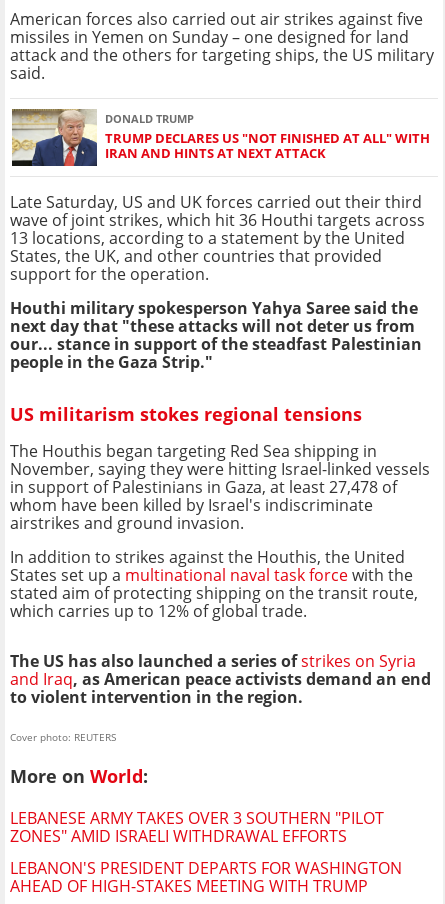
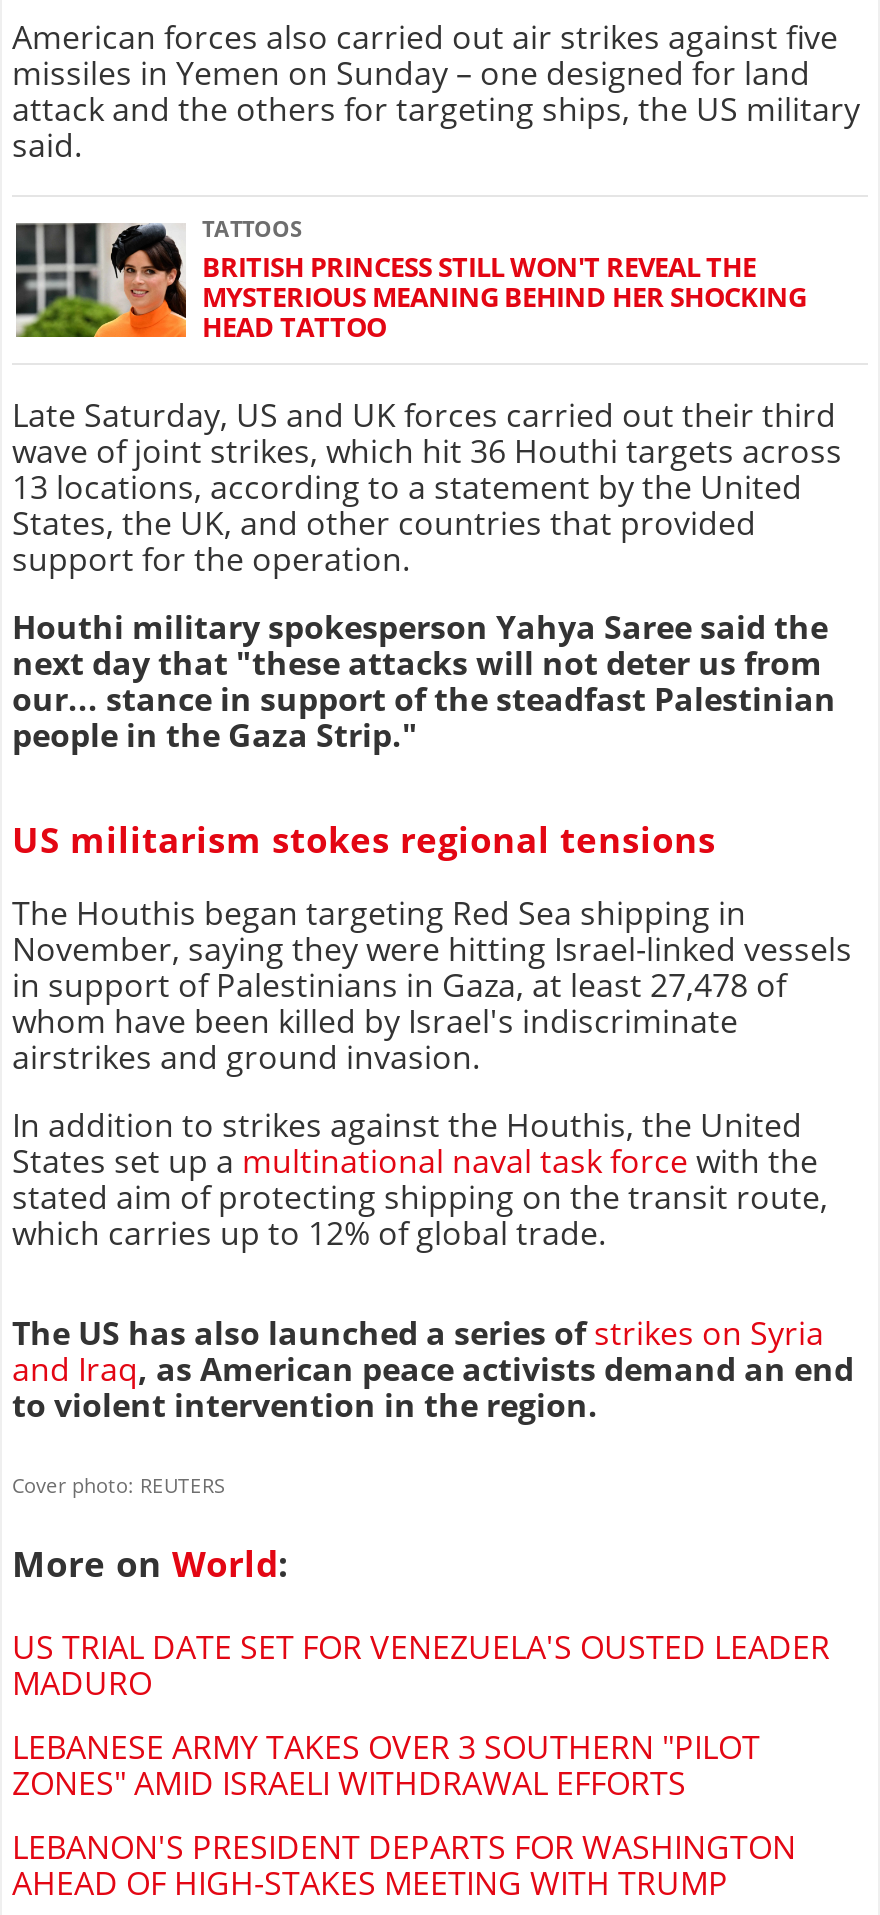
[11,108,430,167] [image] | DONALD TRUMP | TRUMP DECLARES US "NOT FINISHED AT ALL" WITH | IRAN AND HINTS AT NEXT ATTACK -> [14,212,806,344] [image] | TATTOOS | BRITISH PRINCESS STILL WON'T REVEAL THE | MYSTERIOUS MEANING BEHIND HER SHOCKING | HEAD TATTOO
none -> [12,1625,830,1705] US TRIAL DATE SET FOR VENEZUELA'S OUSTED LEADER | MADURO

